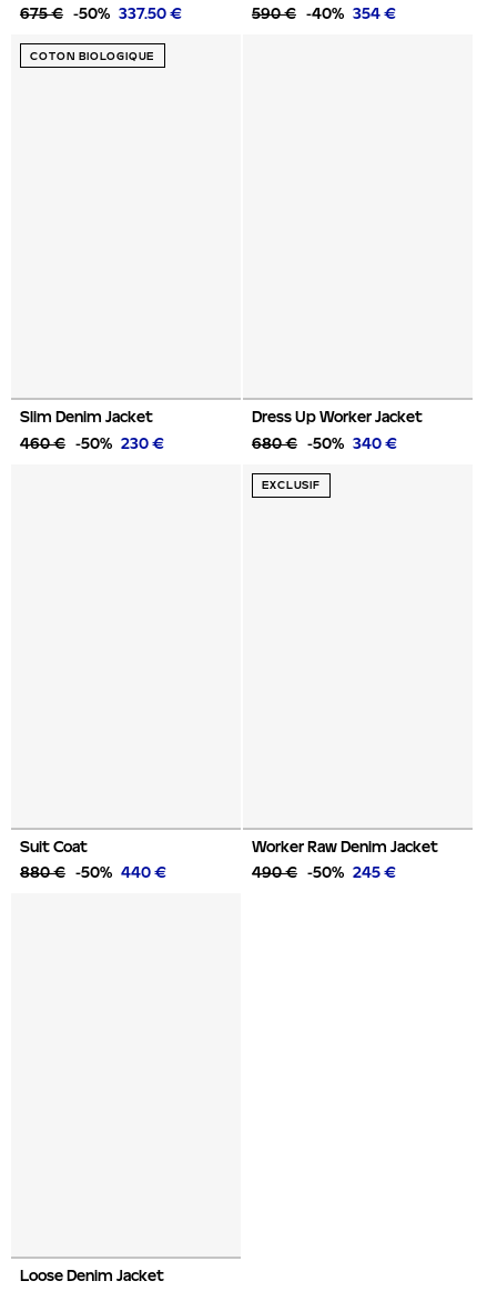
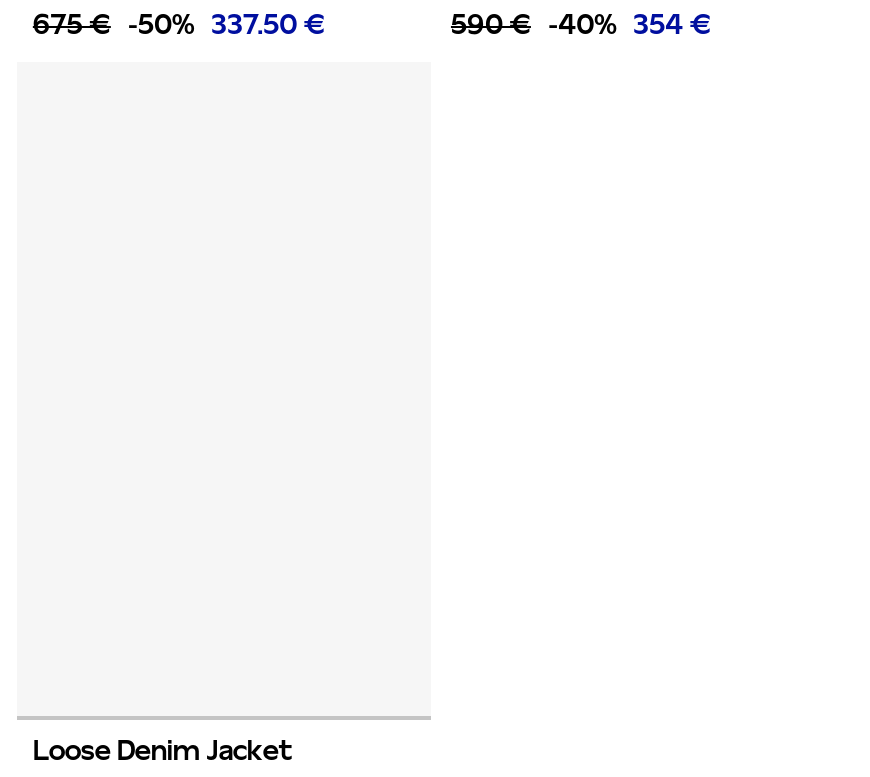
[30,50,154,62] COTON BIOLOGIQUE -> none
[20,408,164,453] Slim Denim Jacket | 460 € -50% 230 € -> none
[252,408,423,453] Dress Up Worker Jacket | 680 € -50% 340 € -> none
[262,479,320,491] EXCLUSIF -> none
[20,837,167,883] Suit Coat | 880 € -50% 440 € -> none
[252,837,438,883] Worker Raw Denim Jacket | 490 € -50% 245 € -> none

